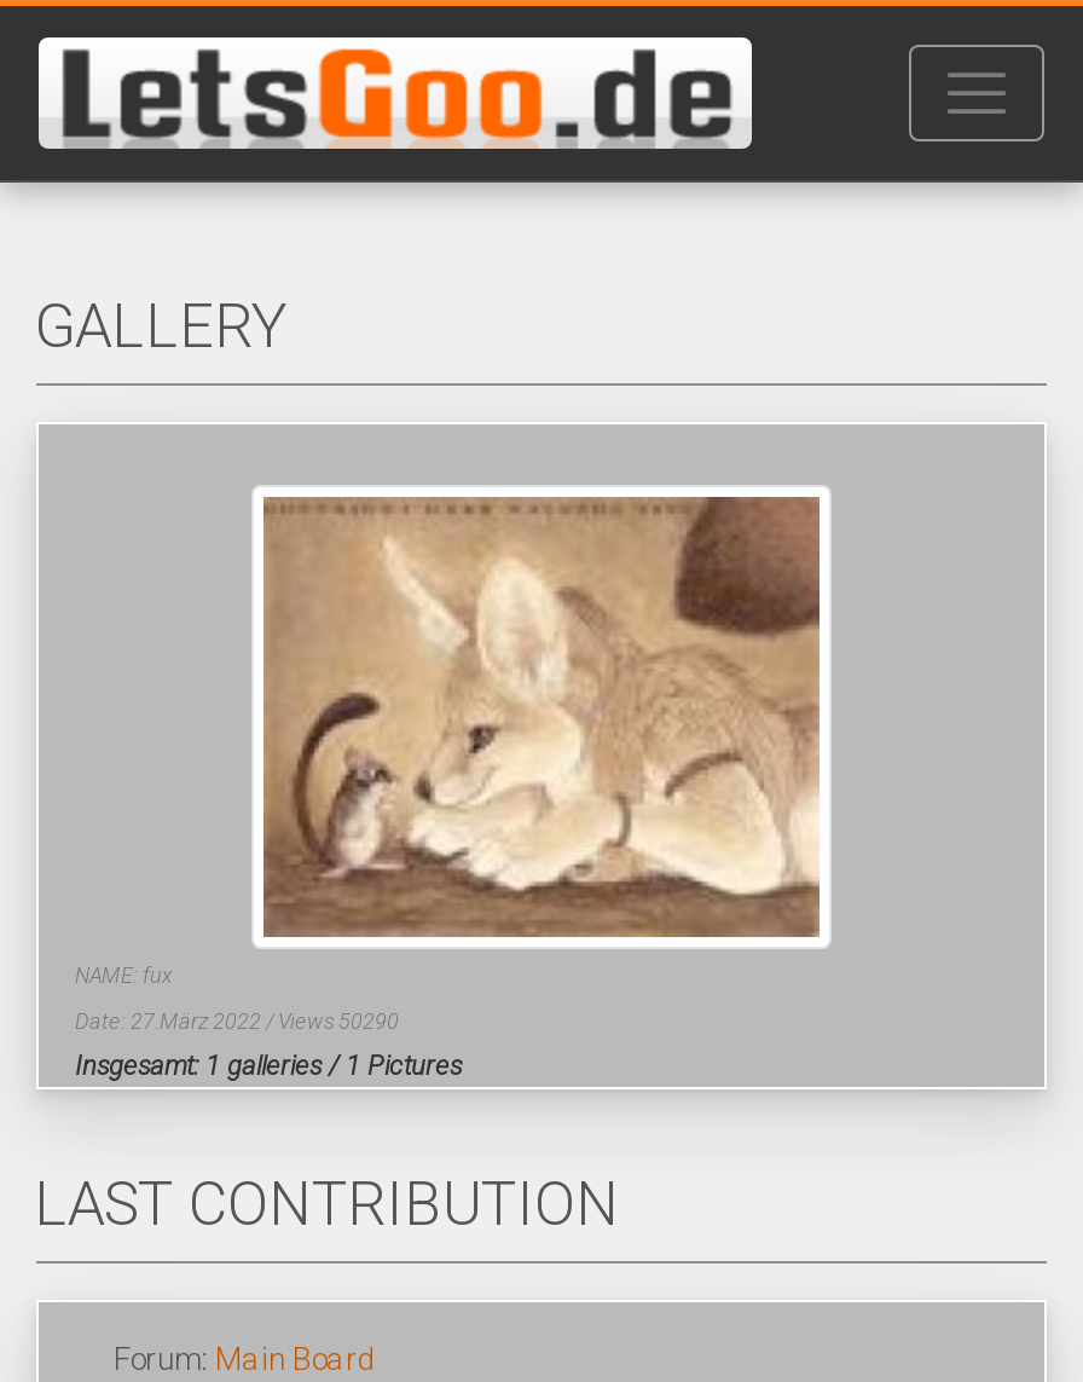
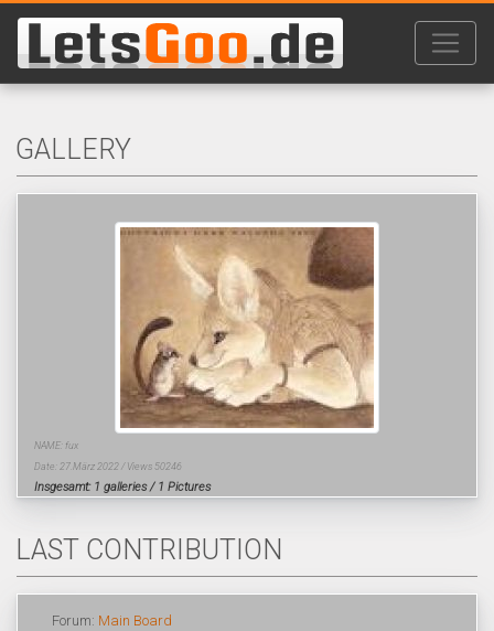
[75,1010,399,1034] Date: 27.März 2022 / Views 50290 -> [34,461,182,472] Date: 27.März 2022 / Views 50246

